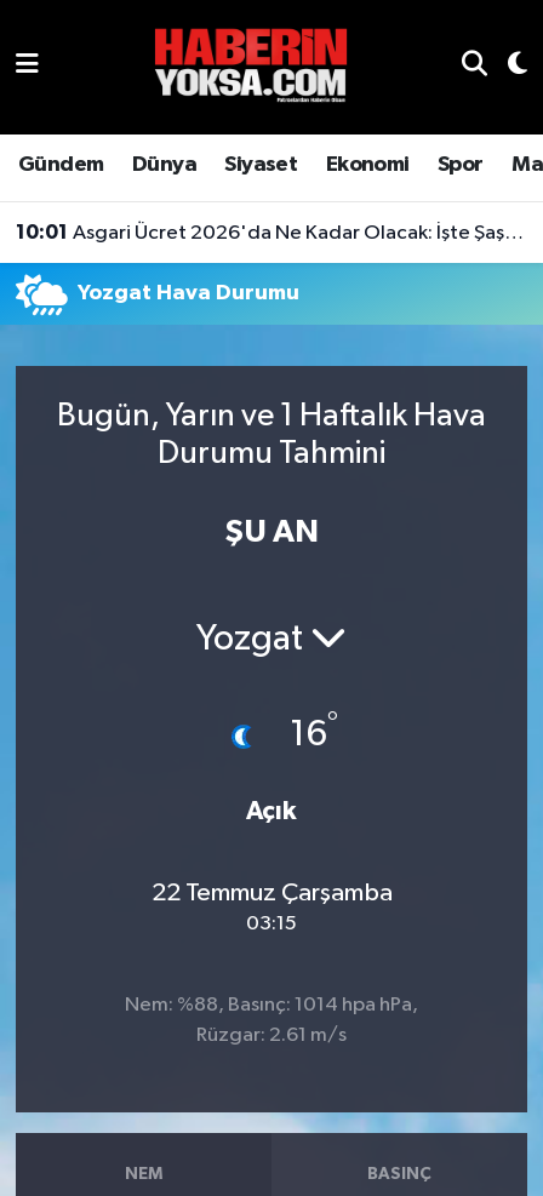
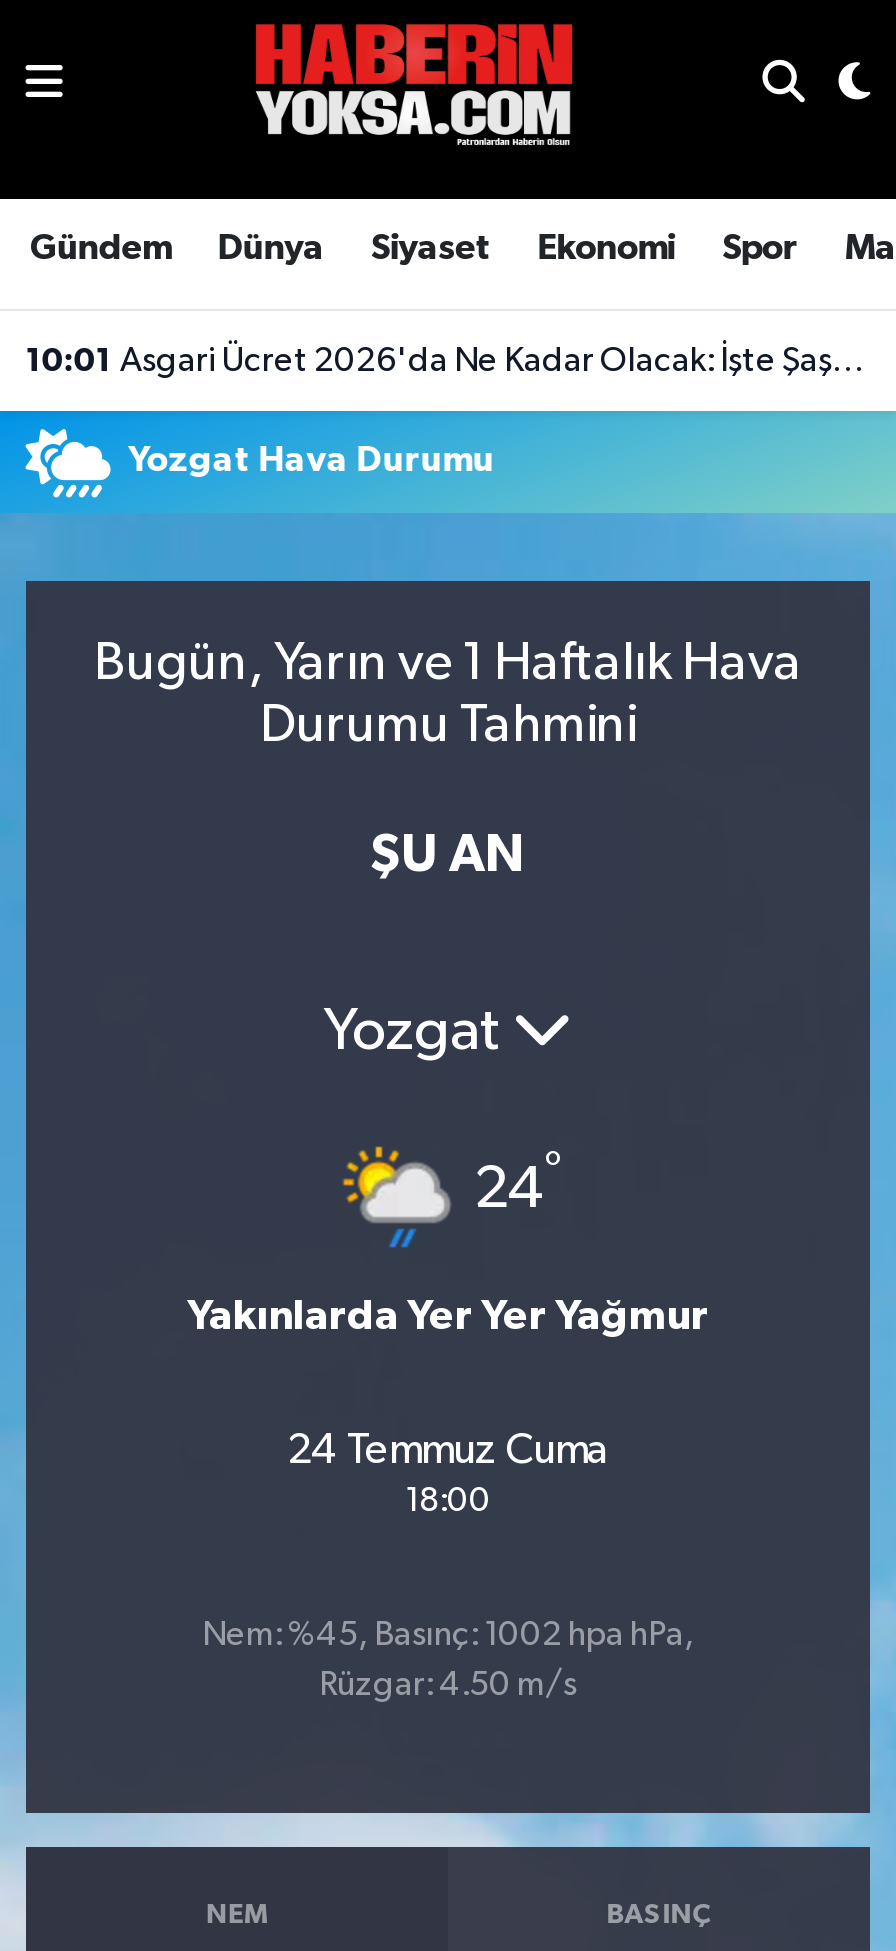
[208,709,338,769] [image] | 16° -> [342,1145,562,1249] [image] | 24°
[246,799,297,824] Açık -> [187,1295,709,1337] Yakınlarda Yer Yer Yağmur
[151,879,392,934] 22 Temmuz Çarşamba | 03:15 -> [287,1428,609,1518] 24 Temmuz Cuma | 18:00
[125,995,418,1015] Nem: %88, Basınç: 1014 hpa hPa, -> [202,1619,694,1653] Nem: %45, Basınç: 1002 hpa hPa,
[196,1025,347,1046] Rüzgar: 2.61 m/s -> [319,1669,577,1703] Rüzgar: 4.50 m/s

